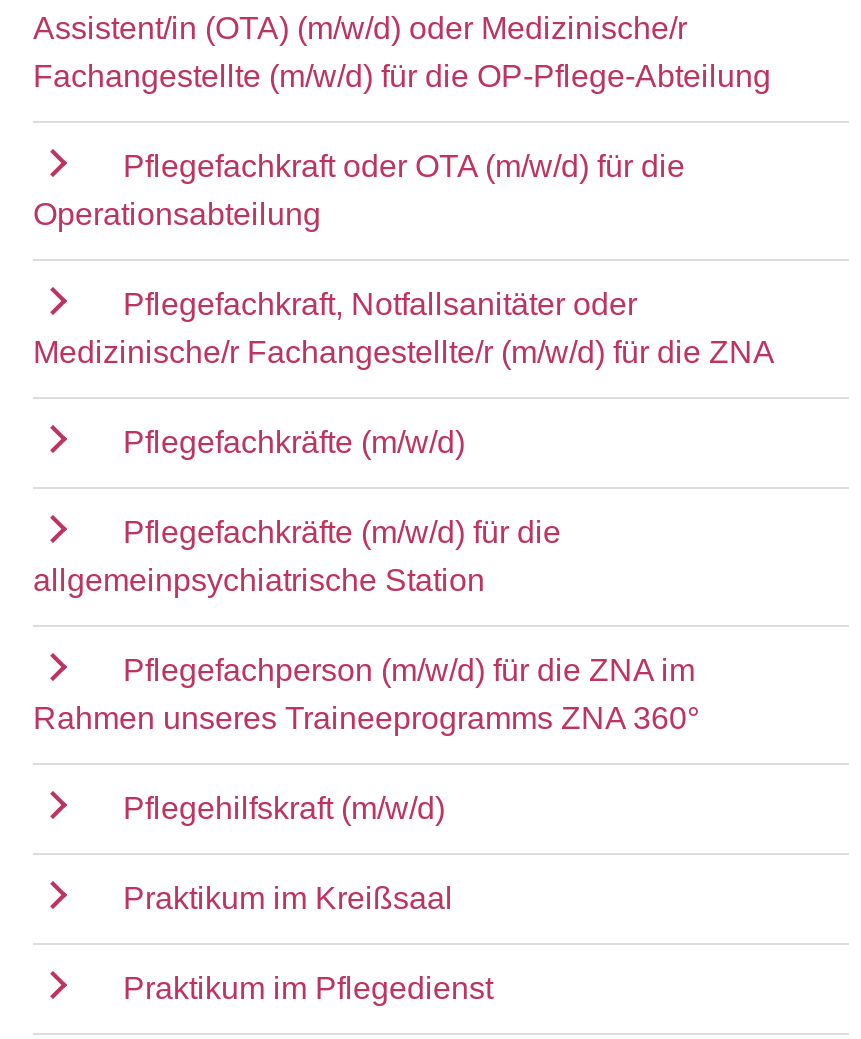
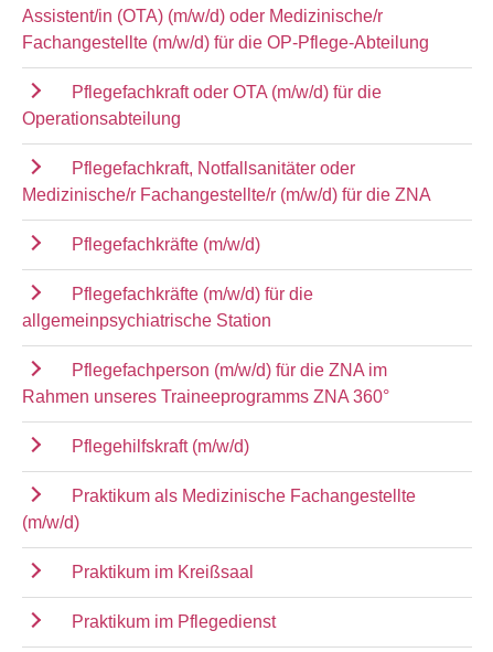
none -> [22,486,416,531] Praktikum als Medizinische Fachangestellte | (m/w/d)

